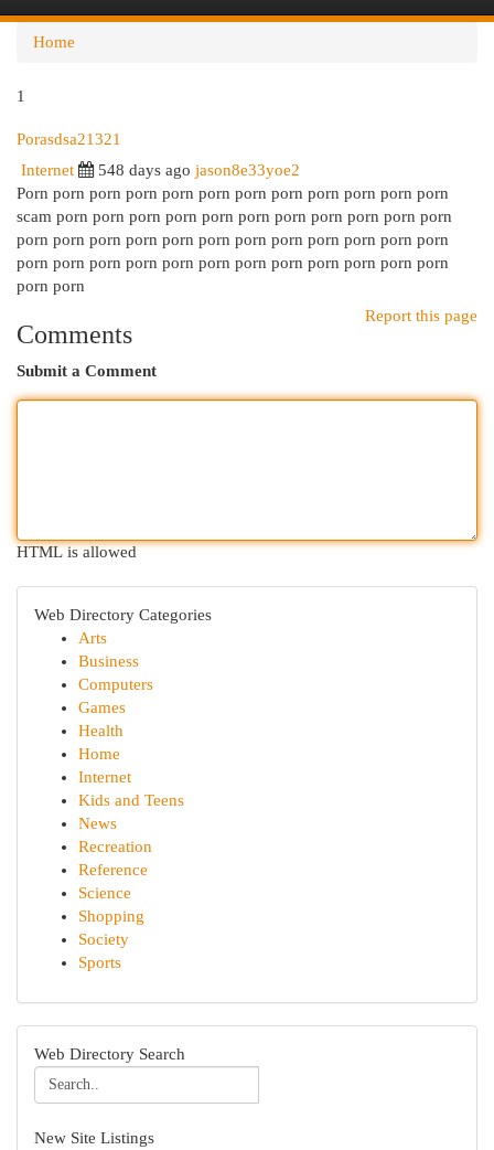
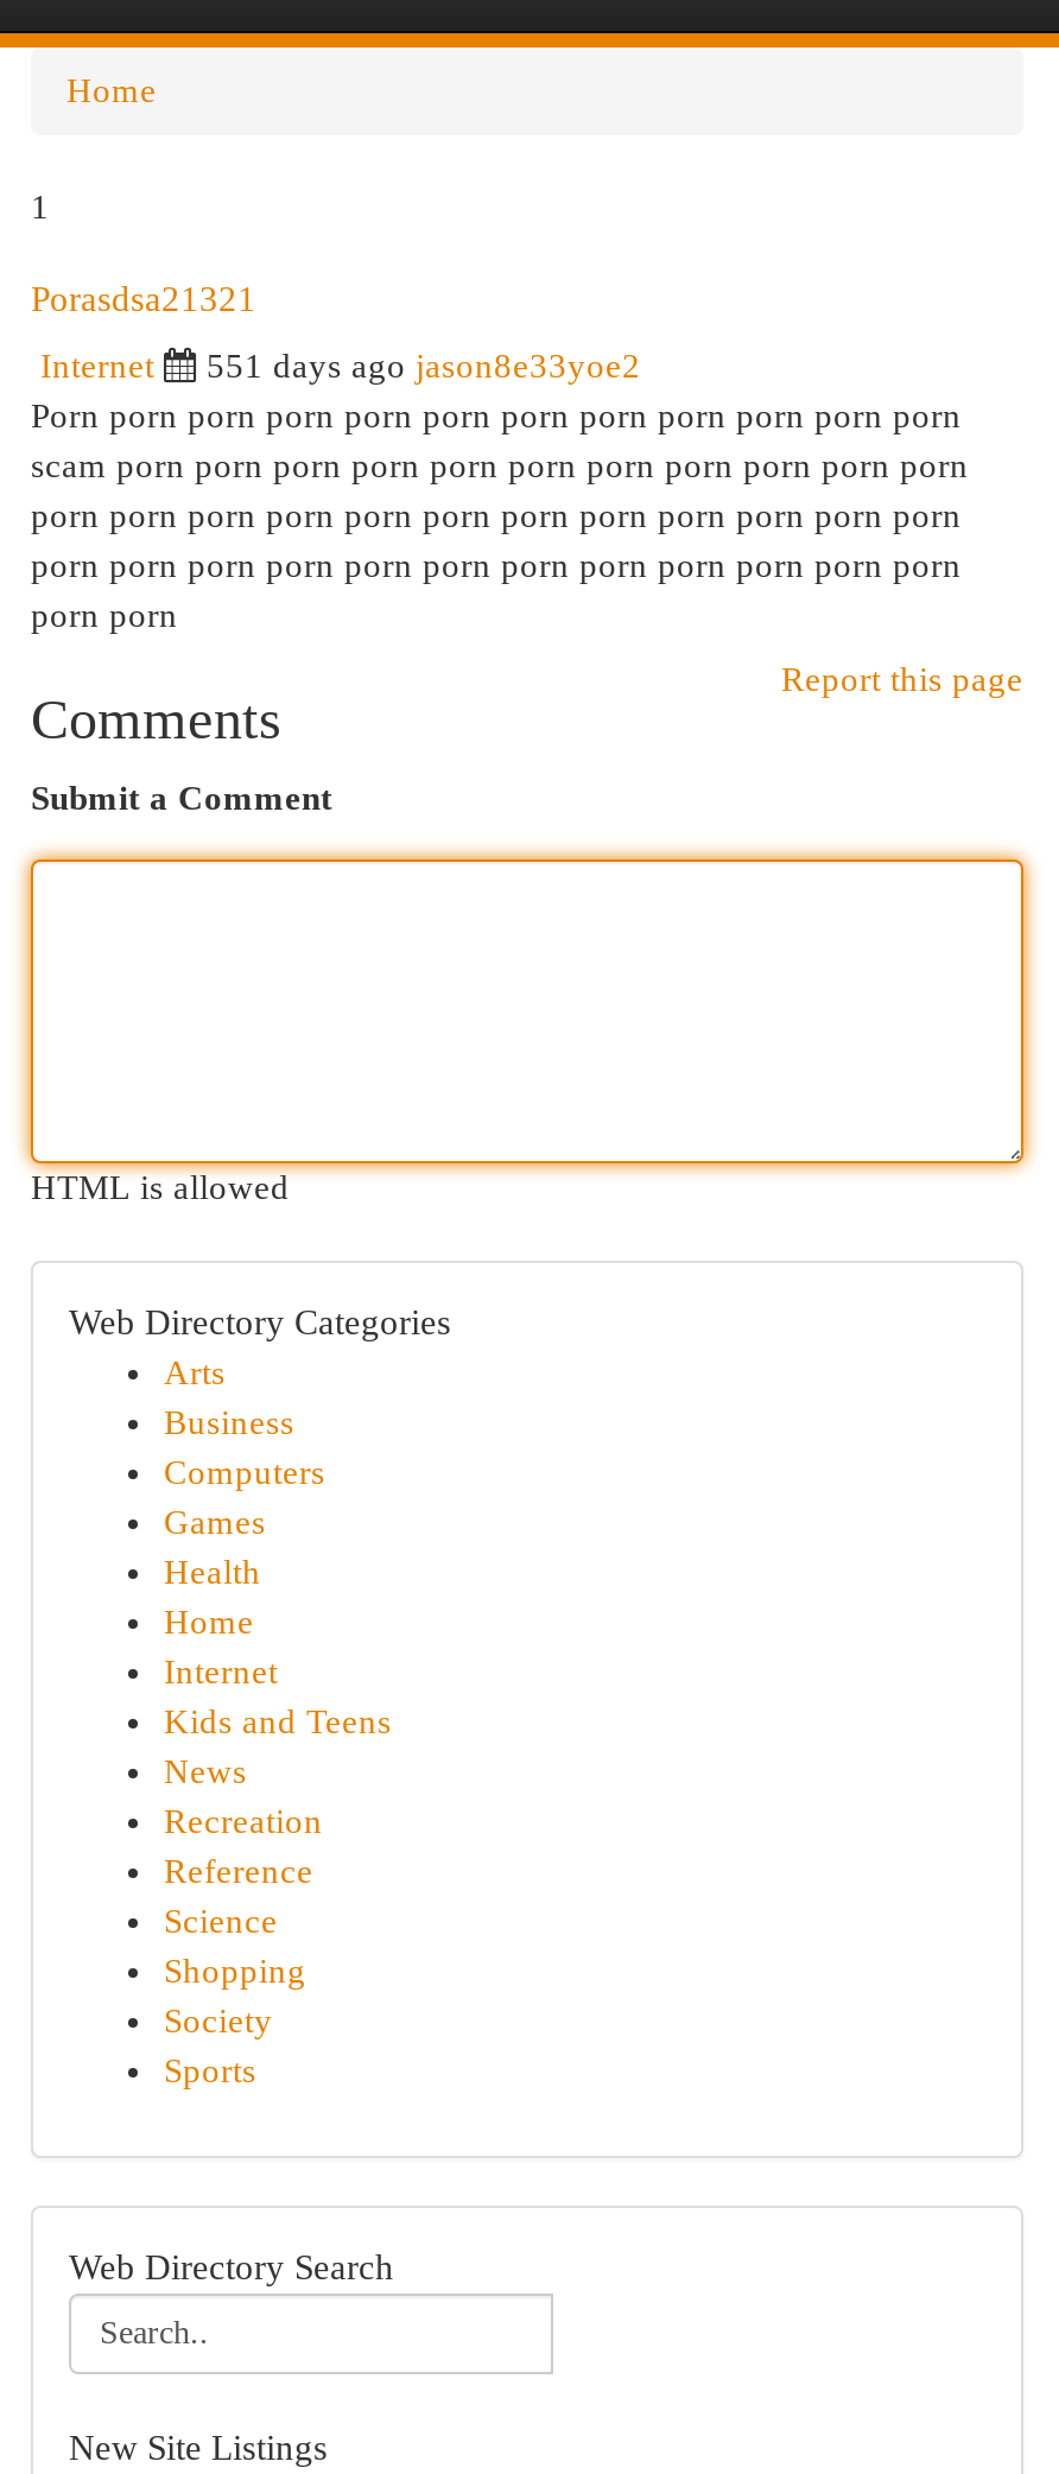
[98,161,300,179] 548 days ago jason8e33yoe2 -> [207,347,641,385] 551 days ago jason8e33yoe2

